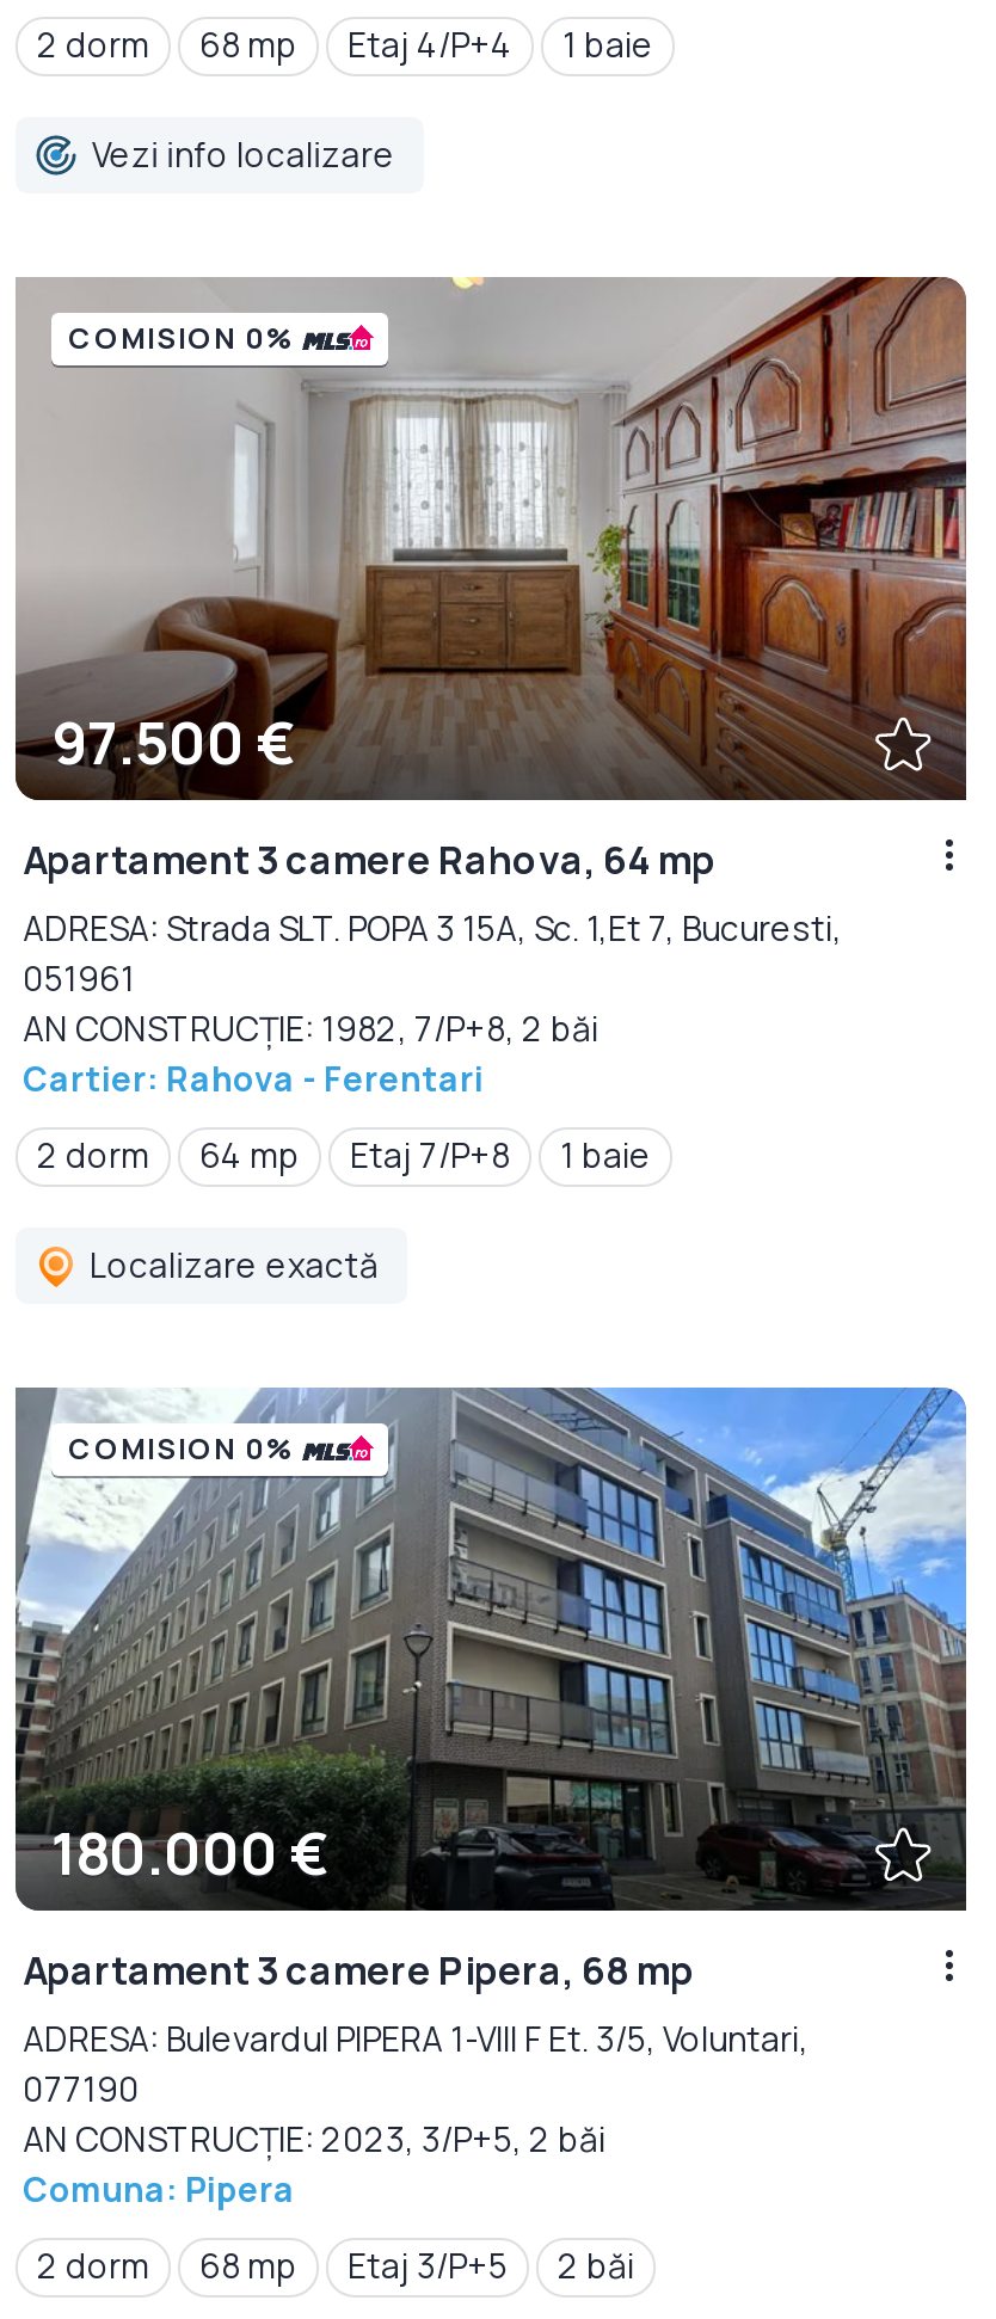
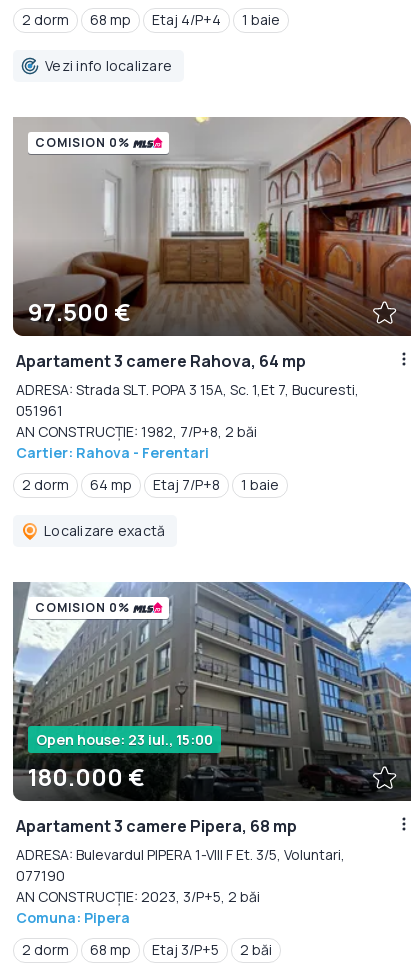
none -> [36,730,213,749] Open house: 23 iul., 15:00

